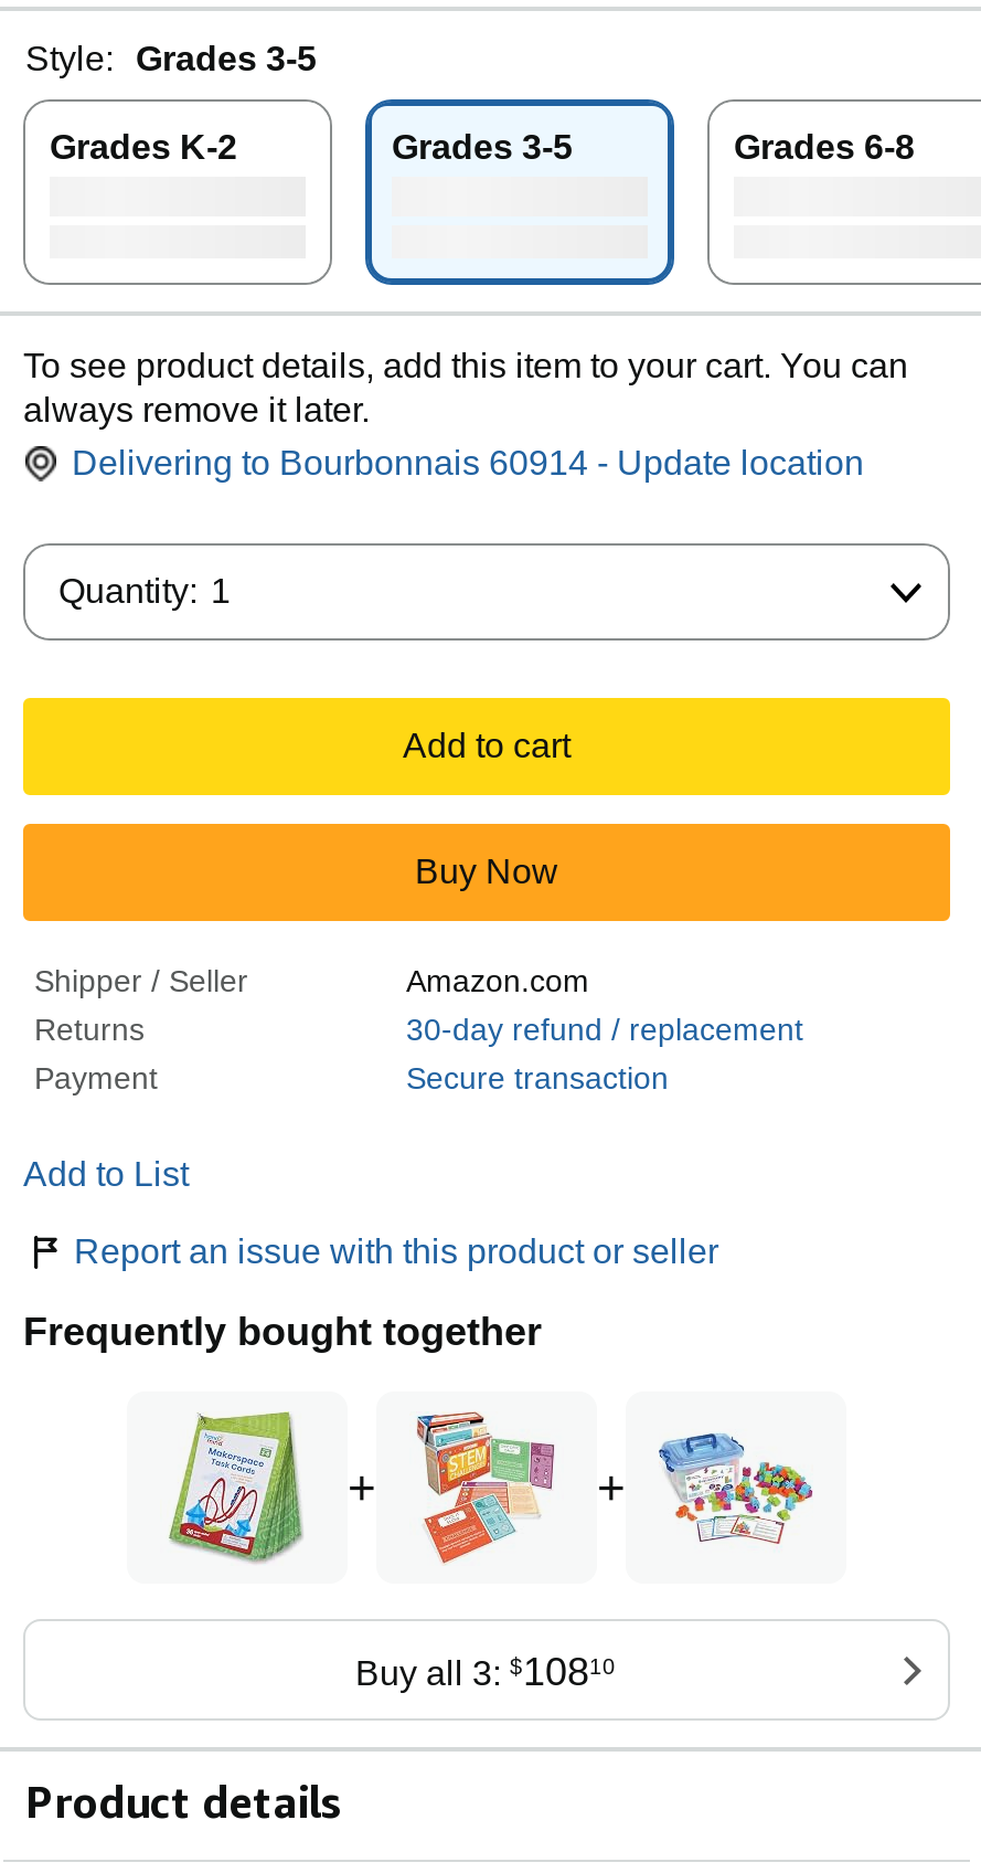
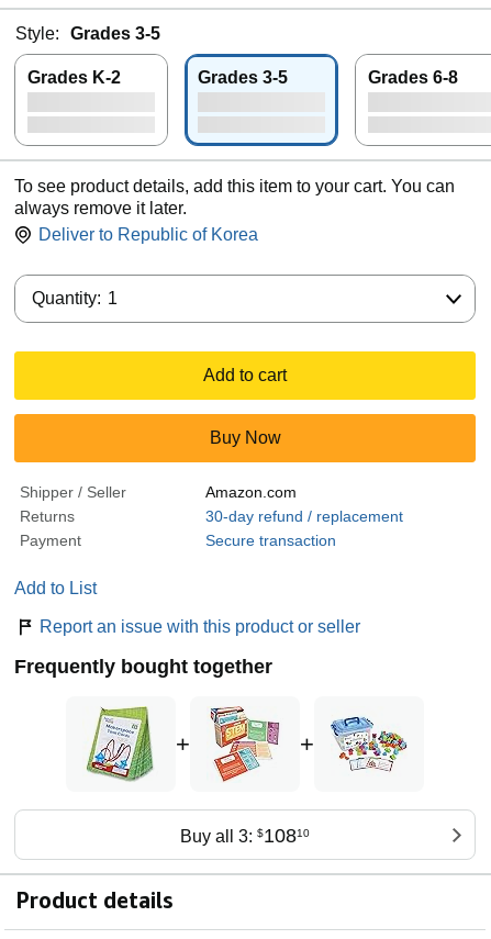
[72,444,864,482] Delivering to Bourbonnais 60914 - Update location -> [38,225,258,244] Deliver to Republic of Korea

